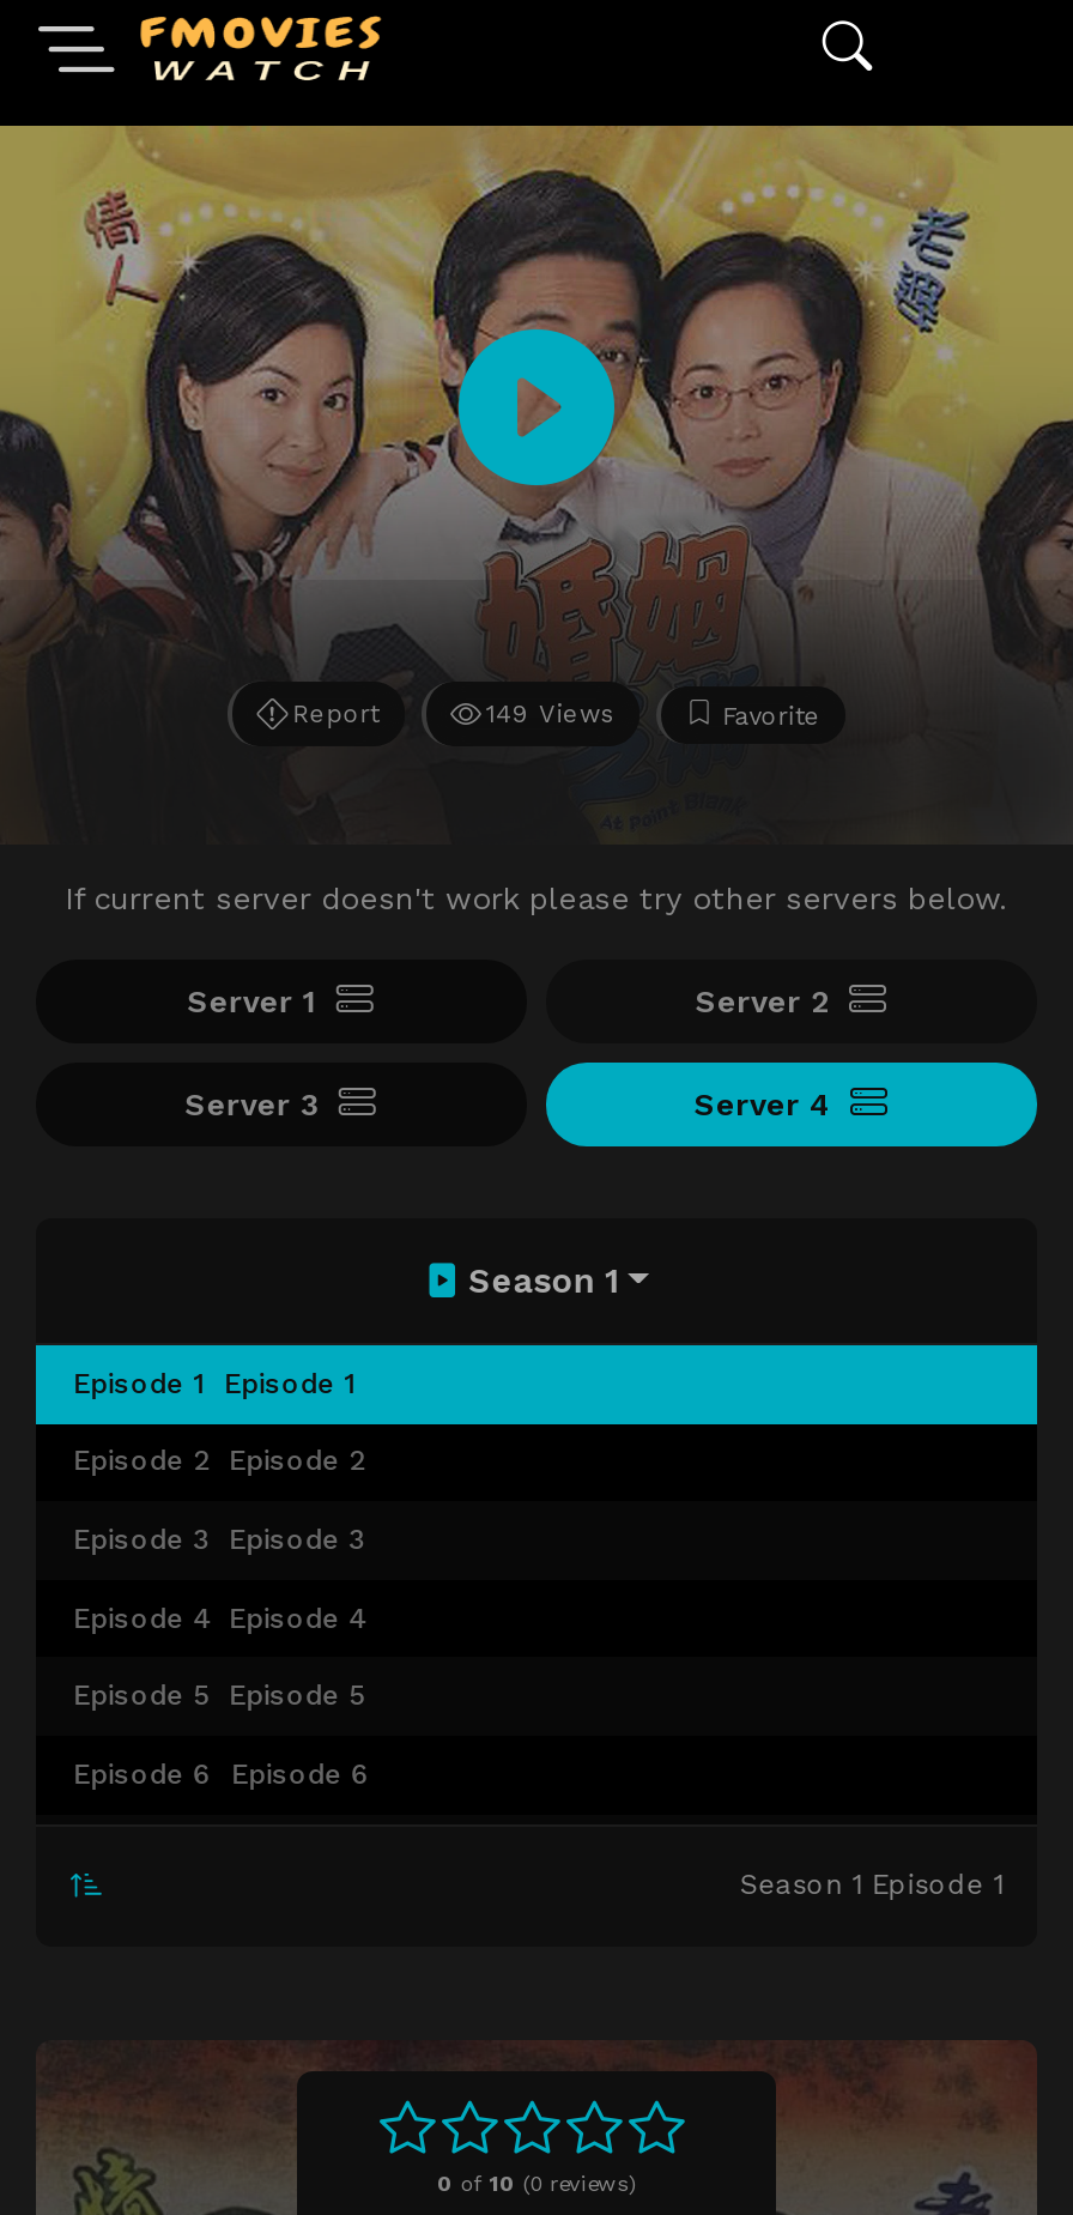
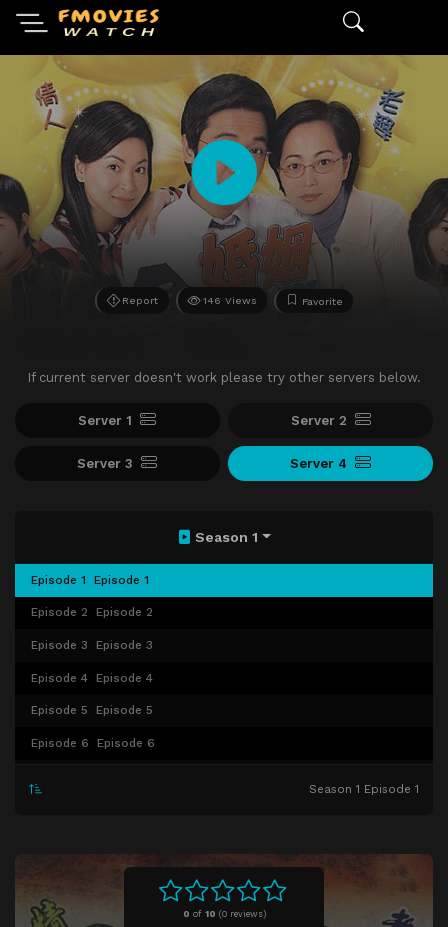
[486,698,616,729] 149 Views -> [203,294,257,307] 146 Views

